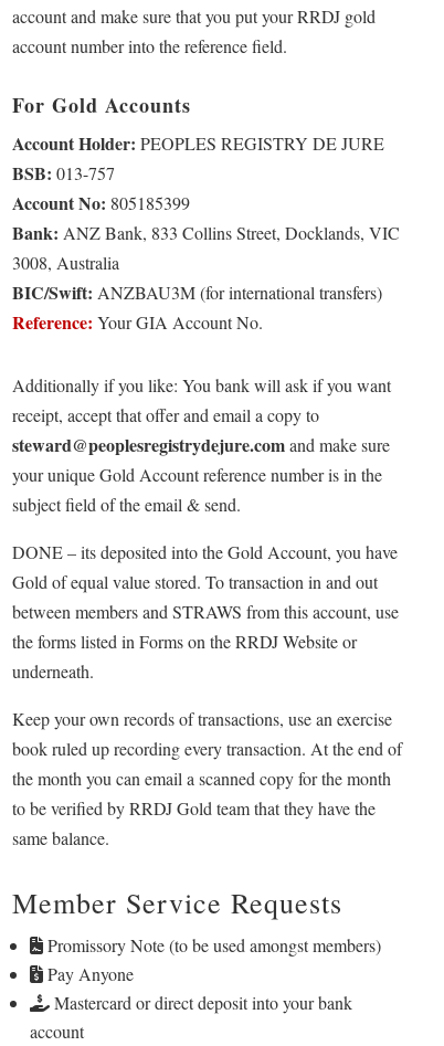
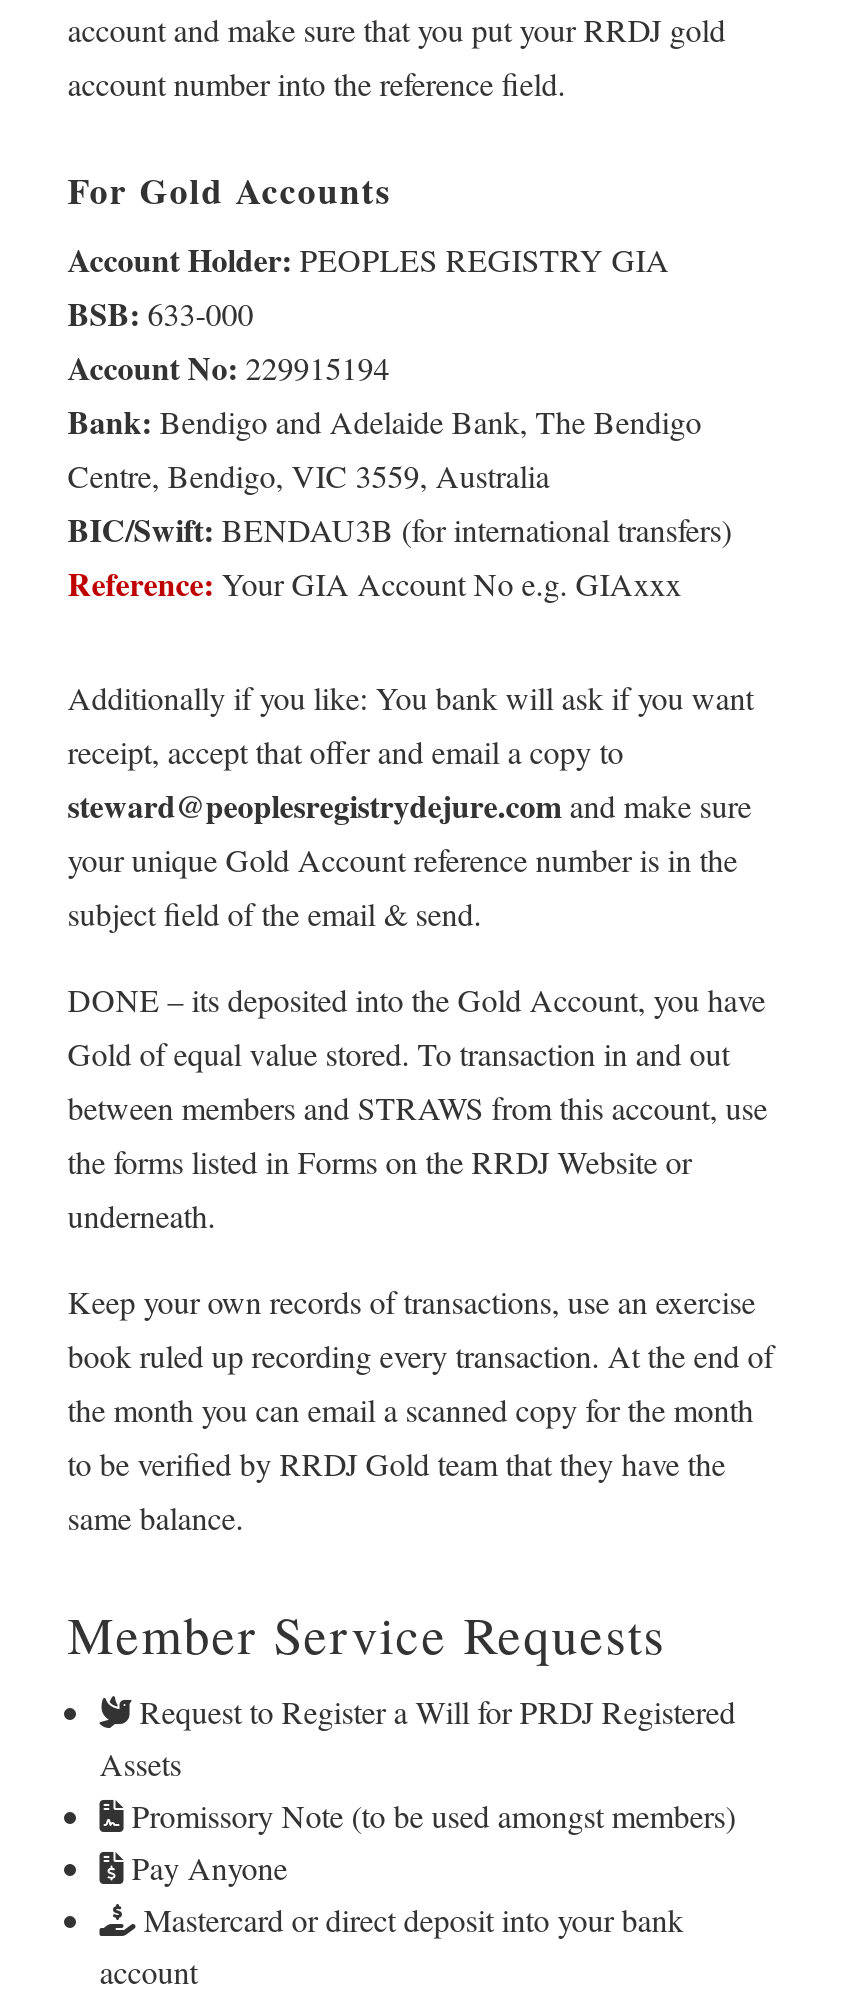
[12,130,400,335] Account Holder: PEOPLES REGISTRY DE JURE | BSB: 013-757 | Account No: 805185399 | Bank: ANZ Bank, 833 Collins Street, Docklands, VIC | 3008, Australia | BIC/Swift: ANZBAU3M (for international transfers) | Reference: Your GIA Account No. -> [68,236,732,606] Account Holder: PEOPLES REGISTRY GIA | BSB: 633-000 | Account No: 229915194 | Bank: Bendigo and Adelaide Bank, The Bendigo | Centre, Bendigo, VIC 3559, Australia | BIC/Swift: BENDAU3B (for international transfers) | Reference: Your GIA Account No e.g. GIAxxx
none -> [100,1690,736,1784] Request to Register a Will for PRDJ Registered | Assets

